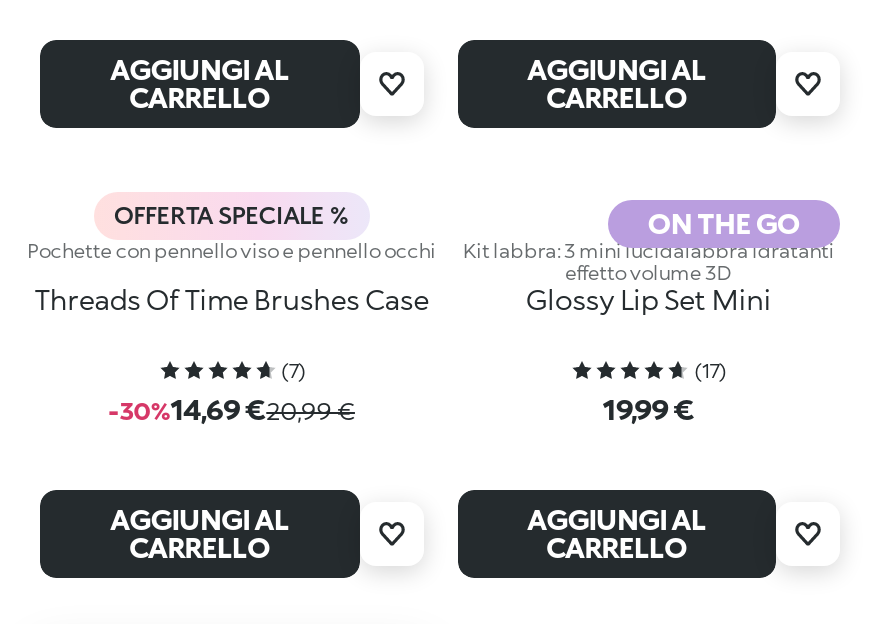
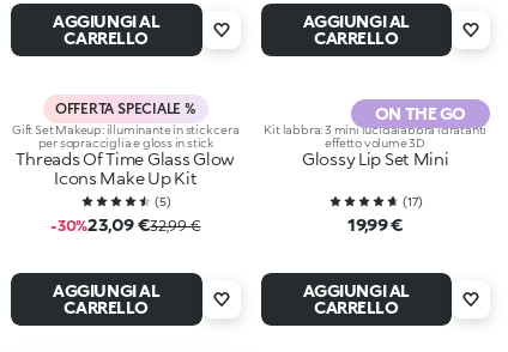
[27,238,436,427] Pochette con pennello viso e pennello occhi | Threads Of Time Brushes Case | (7) | -30%14,69 €20,99 € -> [12,122,239,235] Gift Set Makeup: illuminante in stick cera | per sopracciglia e gloss in stick | Threads Of Time Glass Glow | Icons Make Up Kit | (5) | -30%23,09 €32,99 €

